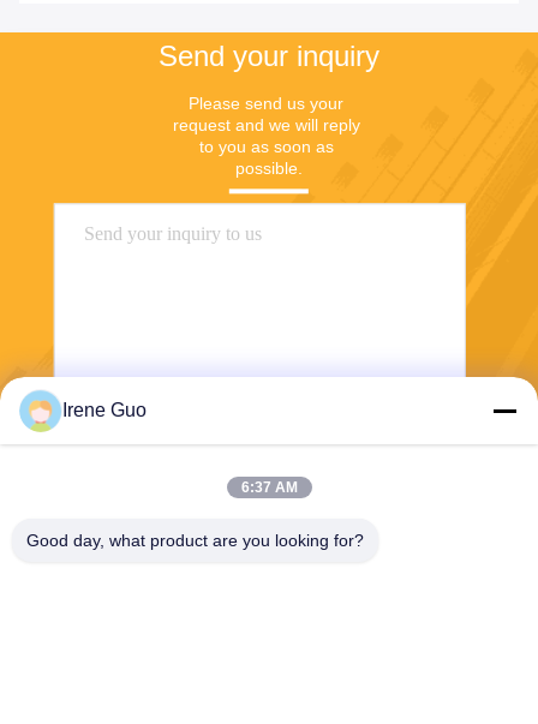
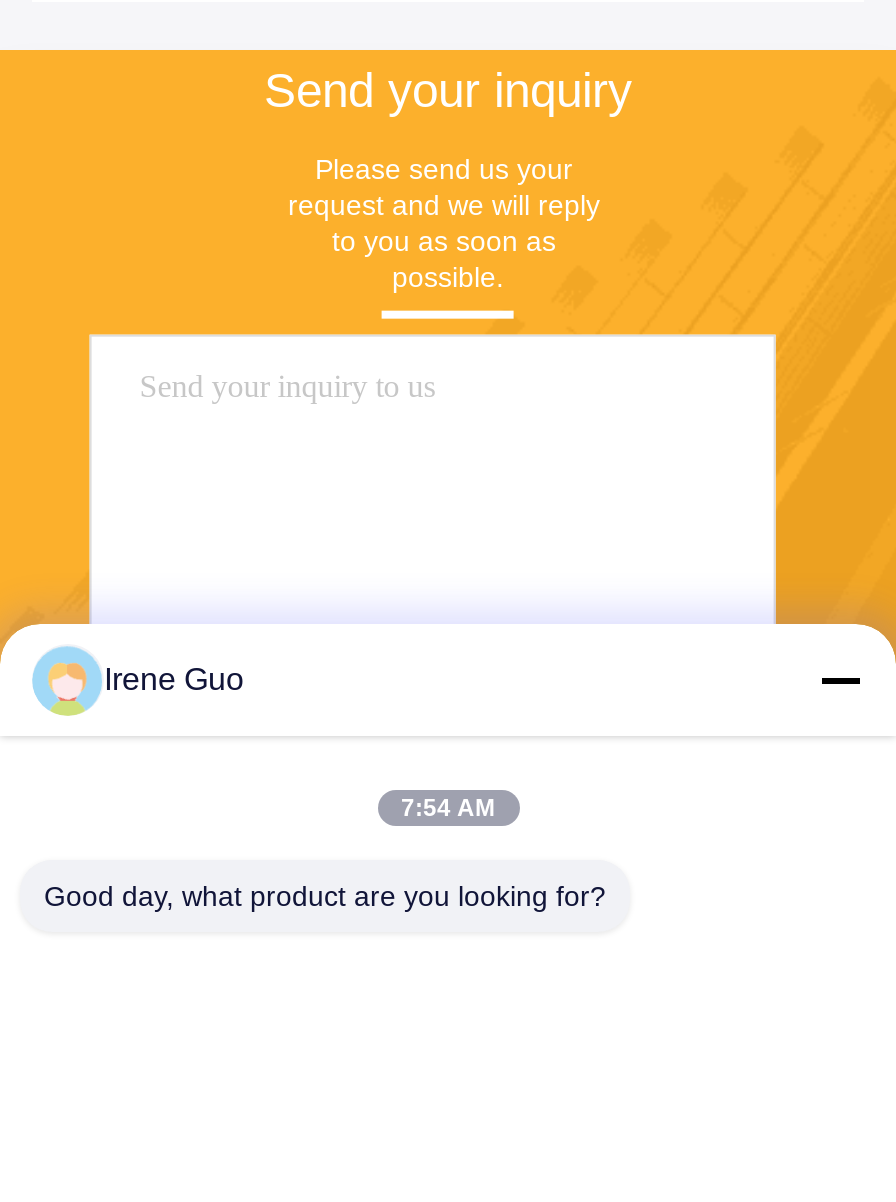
[241,479,297,496] 6:37 AM -> [401,794,495,822] 7:54 AM

